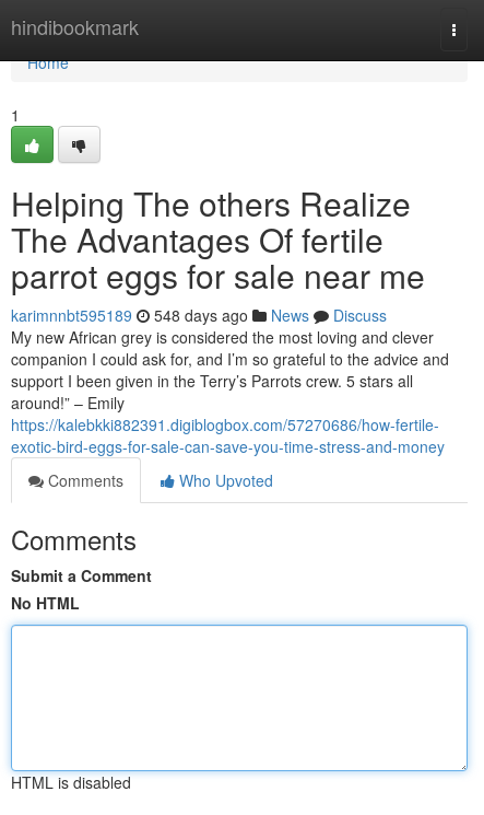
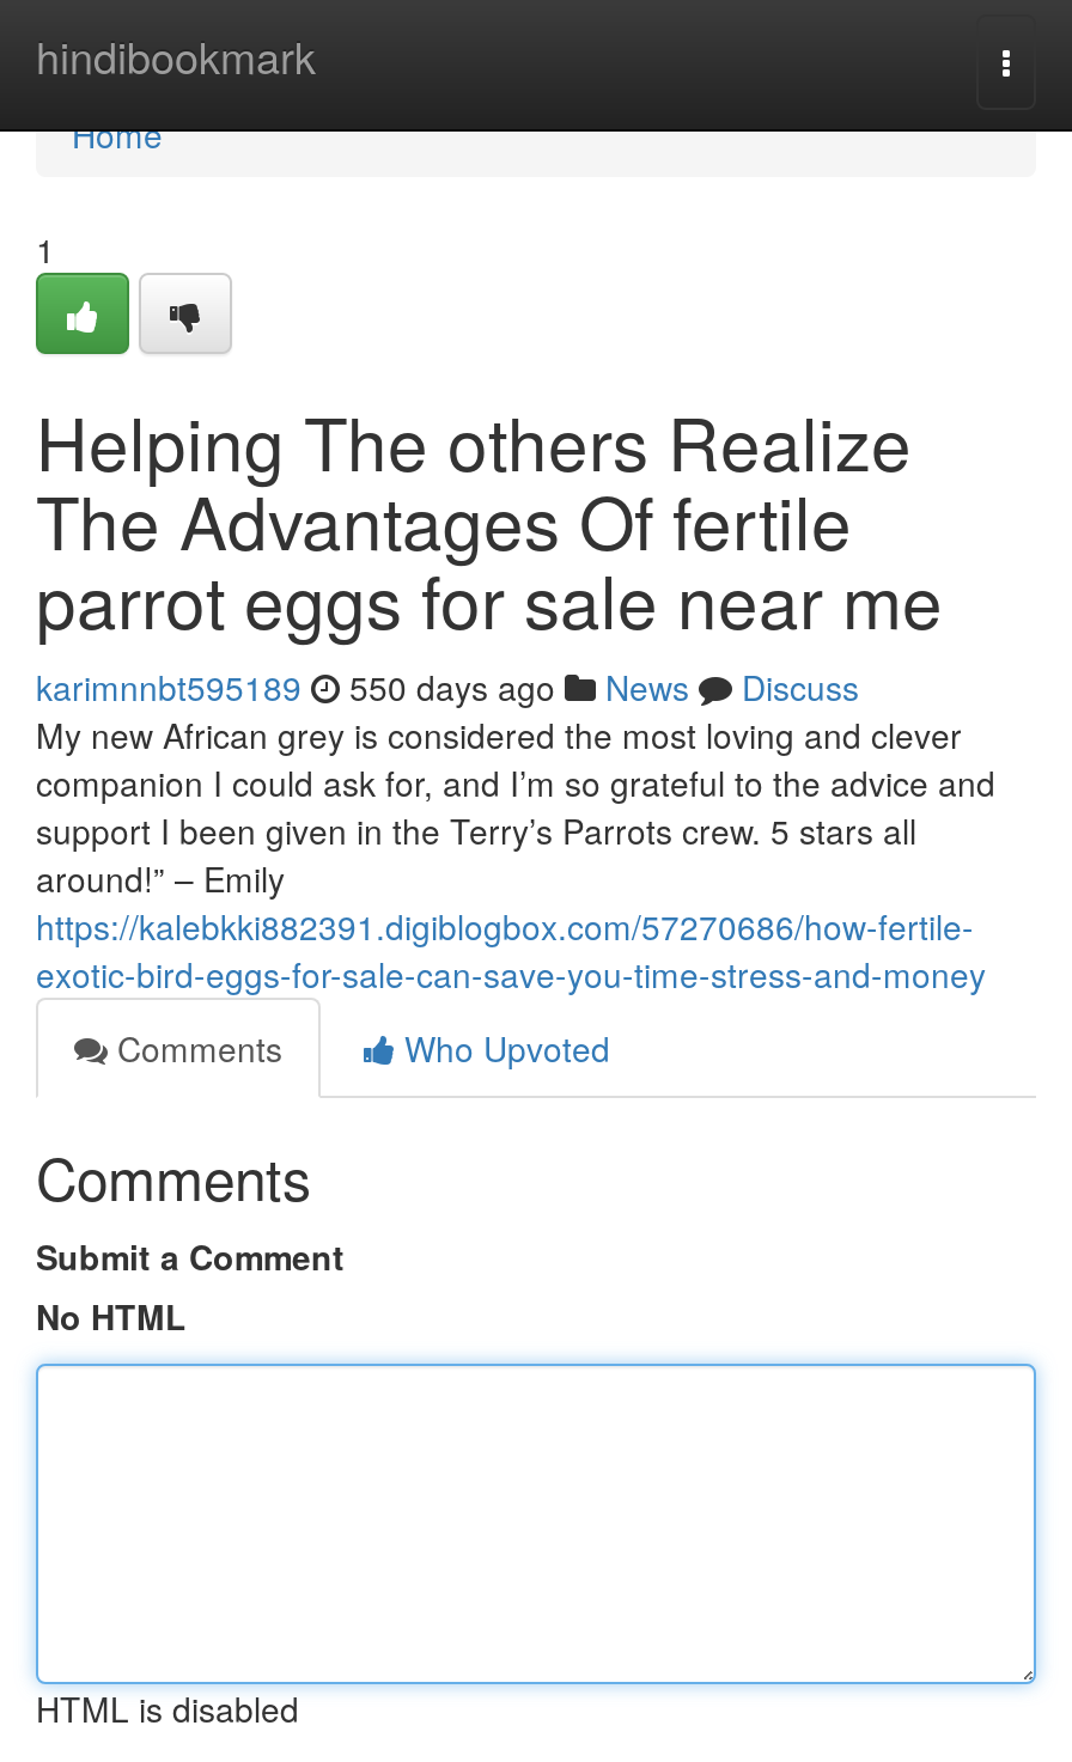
[11,304,387,326] karimnnbt595189 548 days ago News Discuss -> [36,663,859,711] karimnnbt595189 550 days ago News Discuss

